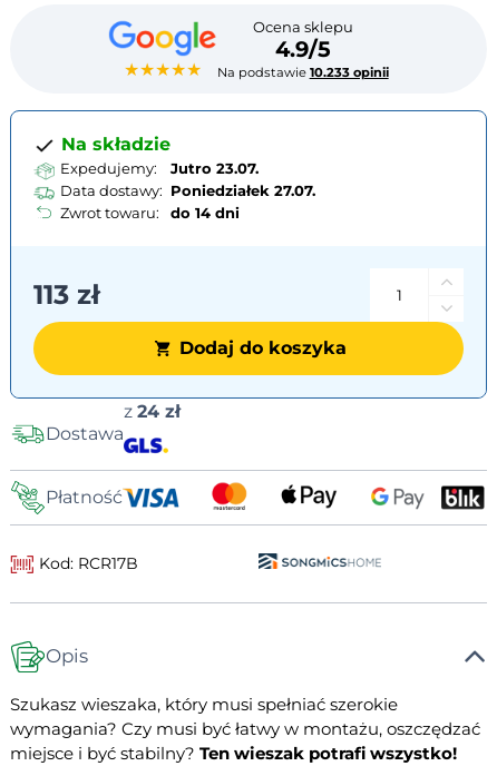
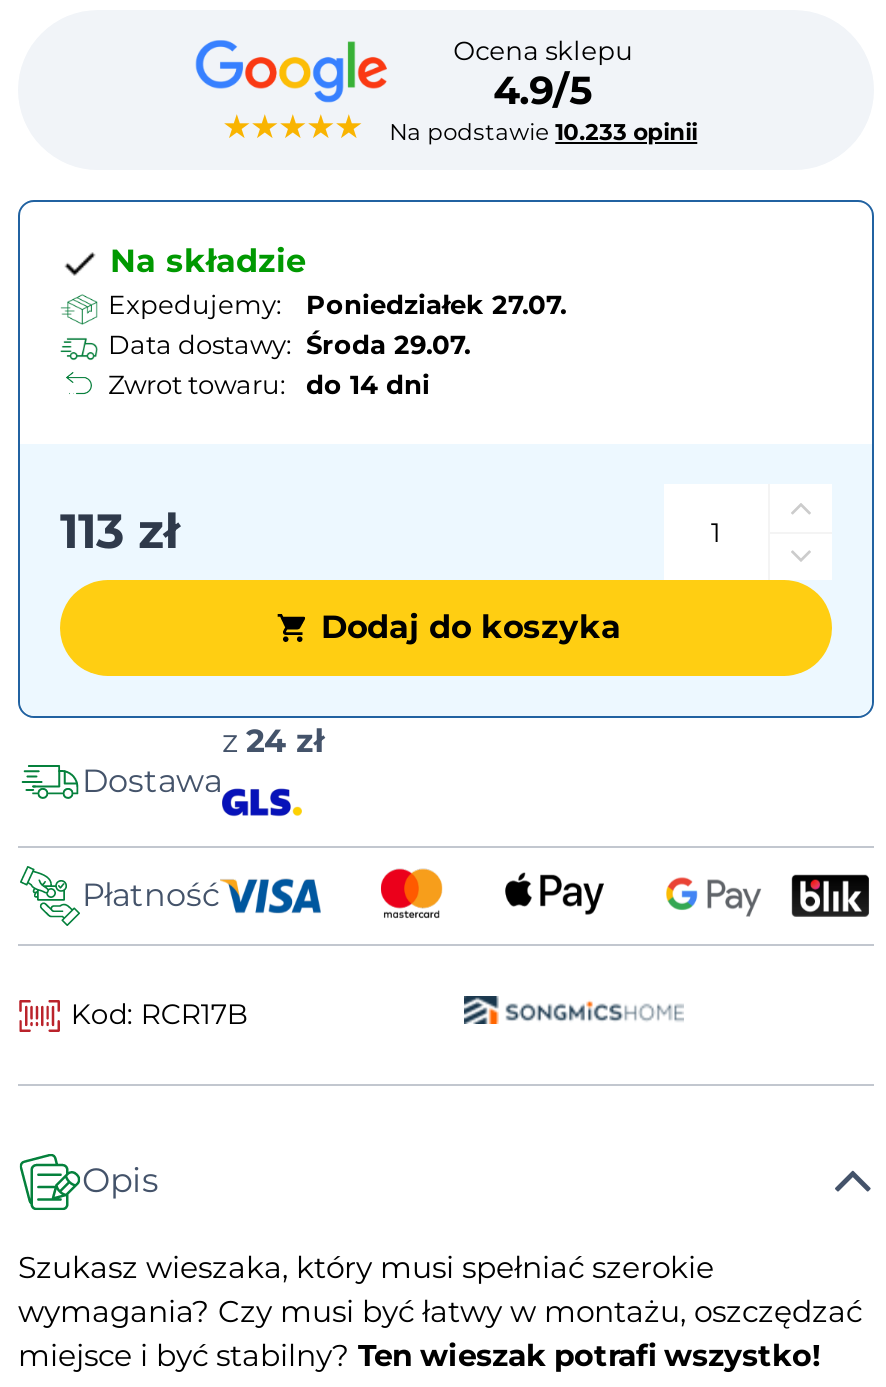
[60,159,315,199] Jutro 23.07. | Data dostawy: Poniedziałek 27.07. -> [108,287,566,359] Poniedziałek 27.07. | Data dostawy: Środa 29.07.

